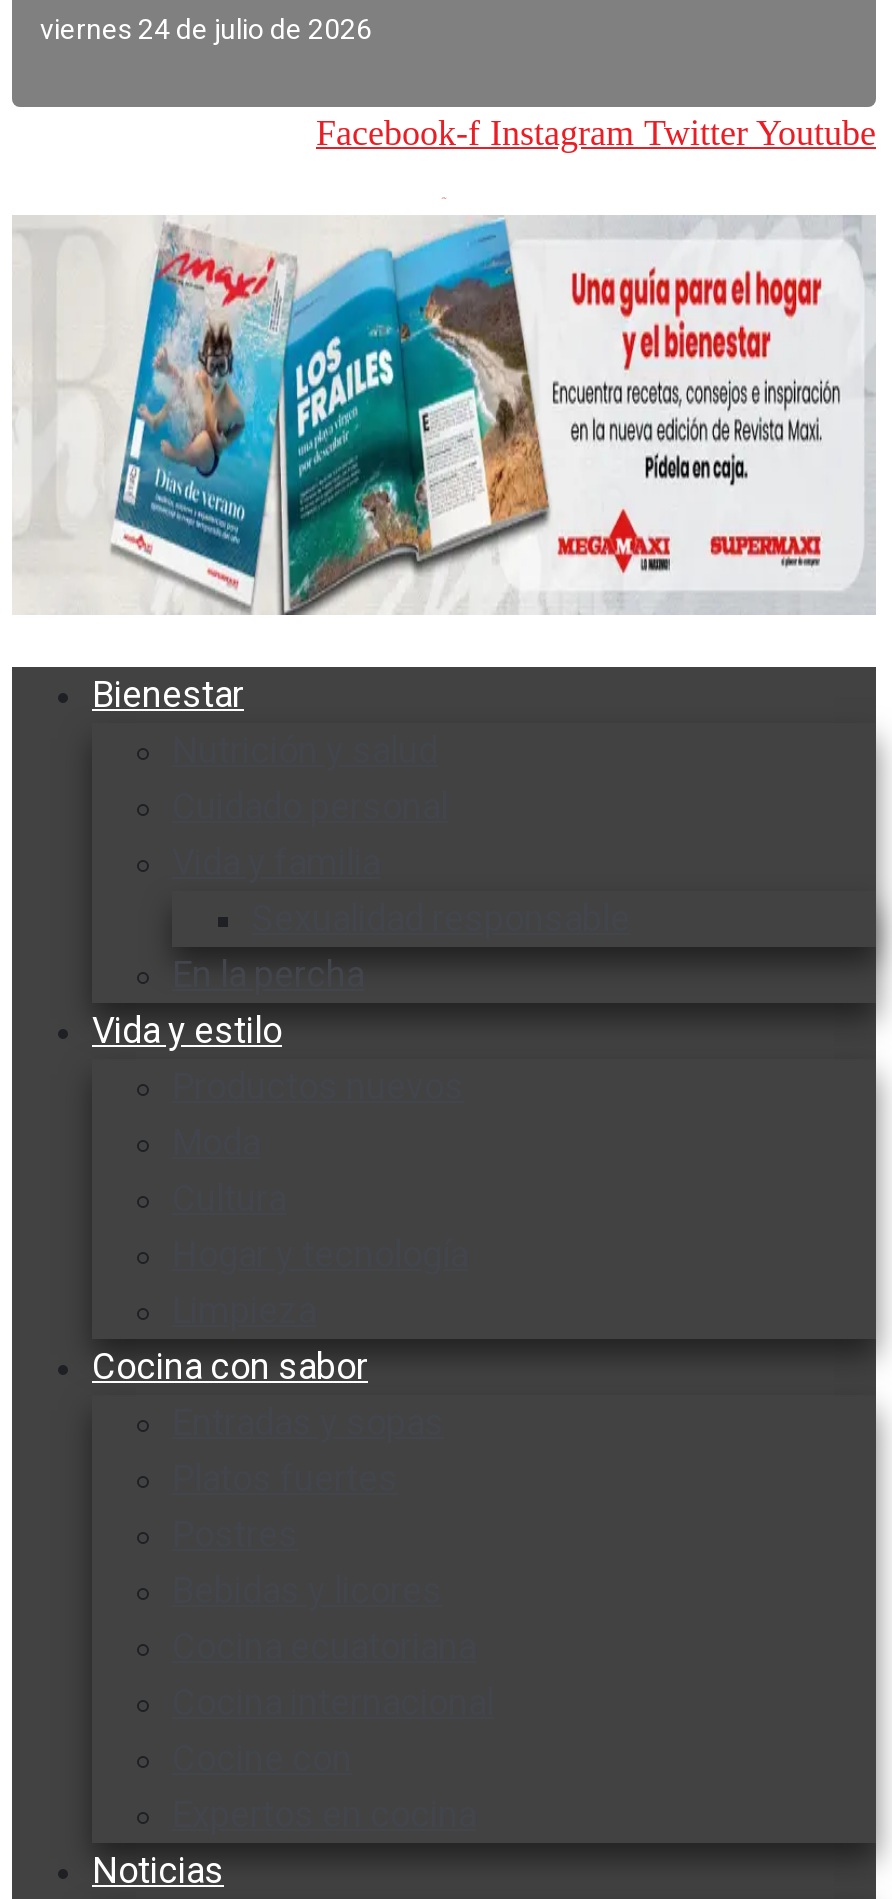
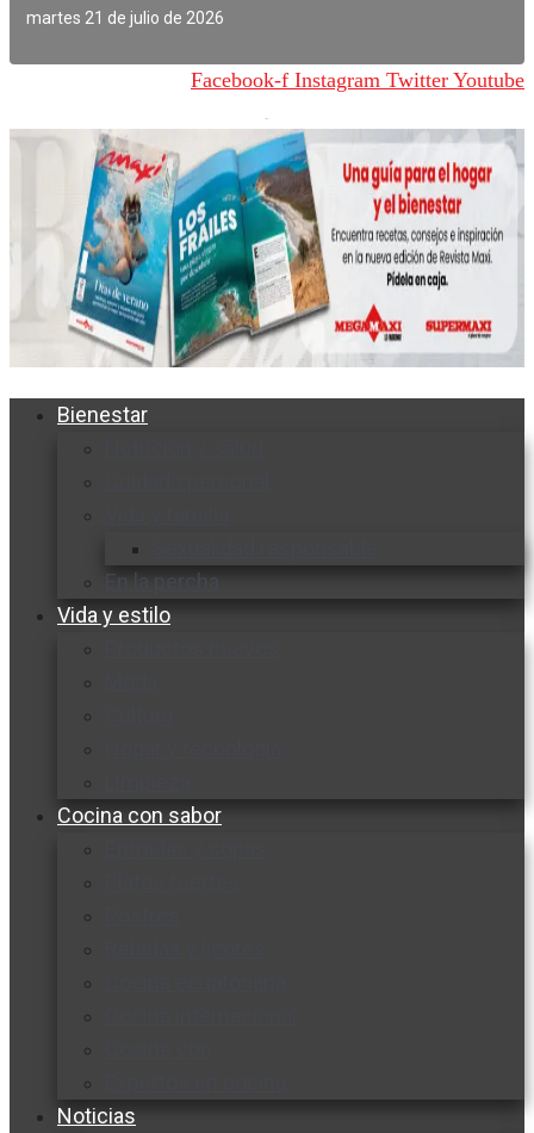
[40,12,372,44] viernes 24 de julio de 2026 -> [26,8,224,27] martes 21 de julio de 2026

